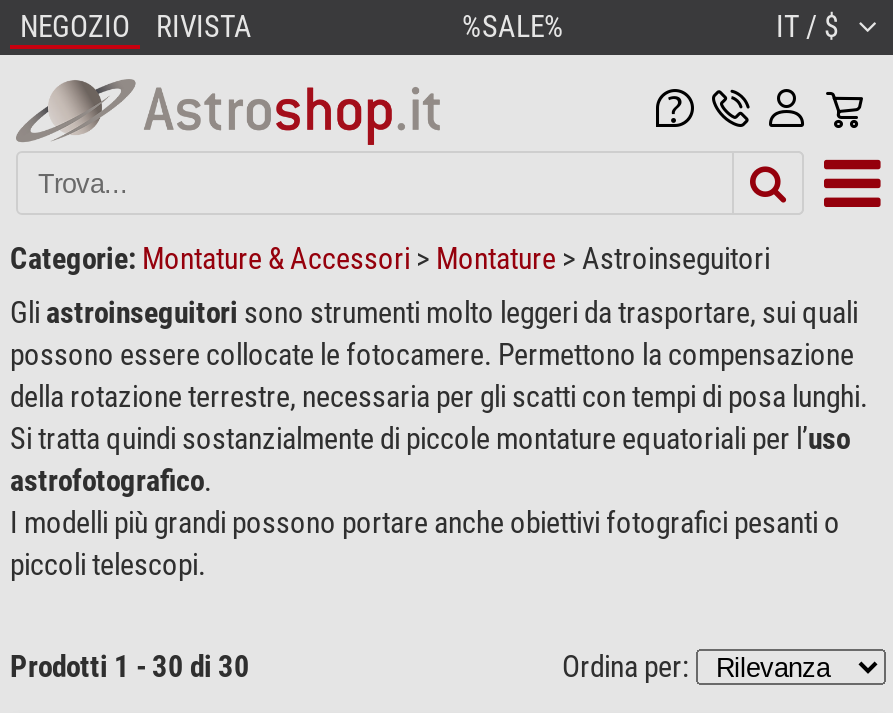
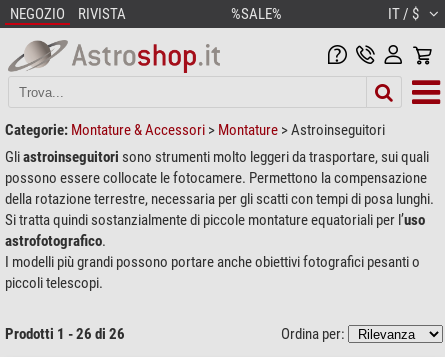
[10,648,250,684] Prodotti 1 - 30 di 30 -> [5,325,125,343] Prodotti 1 - 26 di 26

